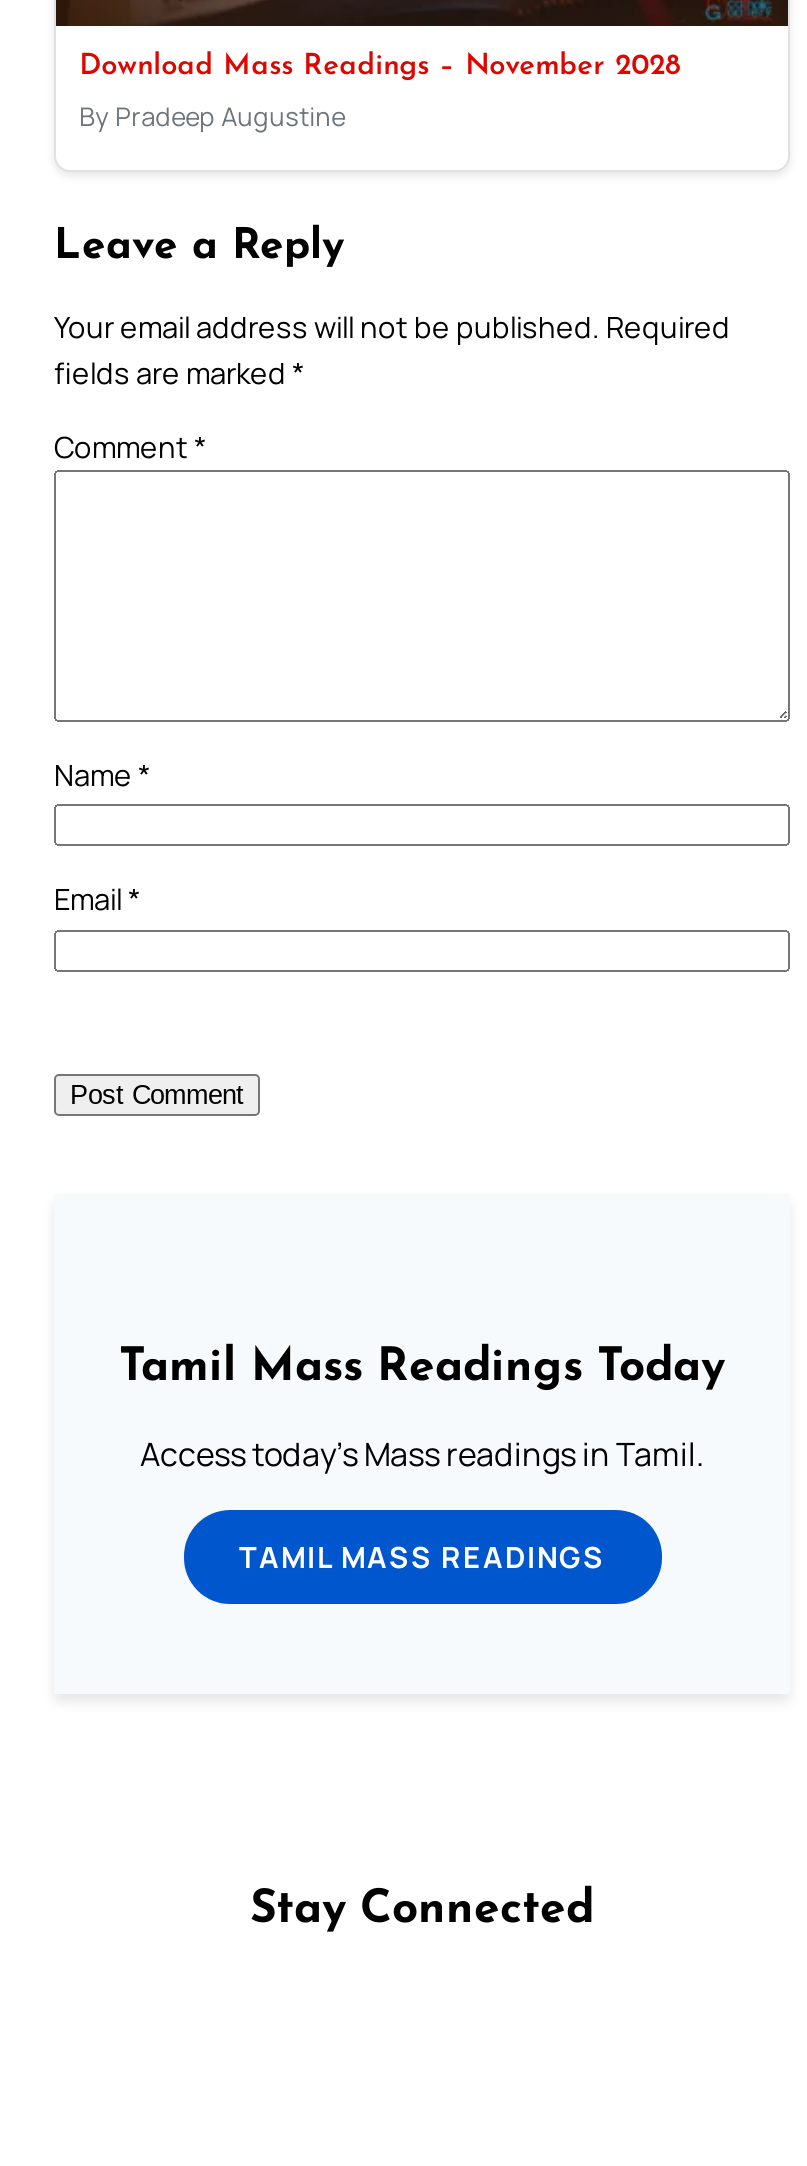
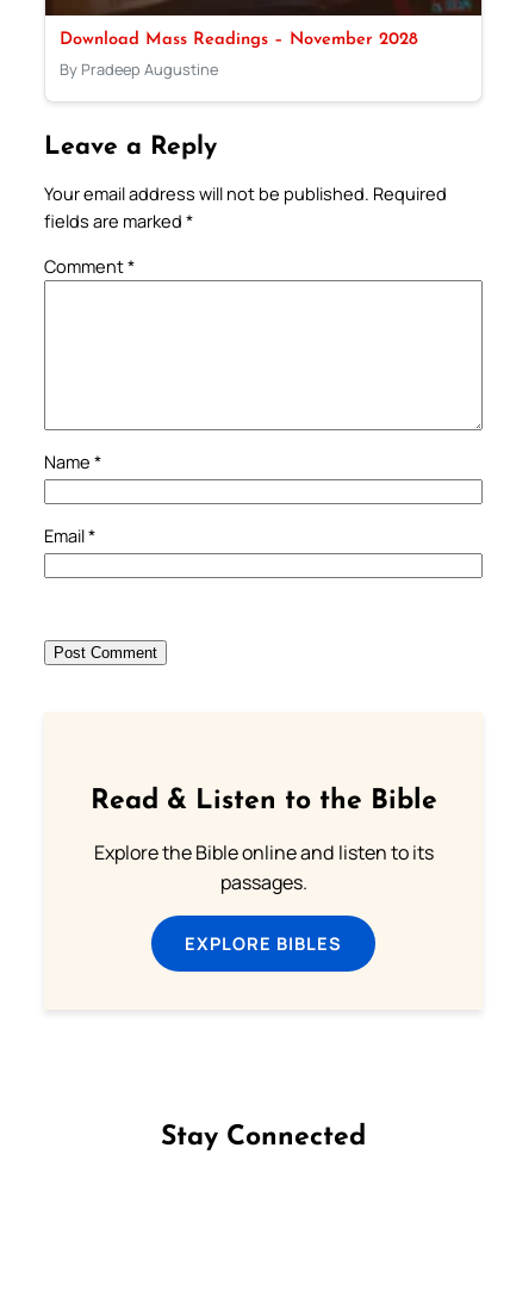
[119,1346,725,1392] Tamil Mass Readings Today -> [90,787,437,815] Read & Listen to the Bible
[140,1432,704,1476] Access today's Mass readings in Tamil. -> [94,839,433,895] Explore the Bible online and listen to its | passages.
[239,1536,605,1576] TAMIL MASS READINGS -> [185,930,342,954] EXPLORE BIBLES

